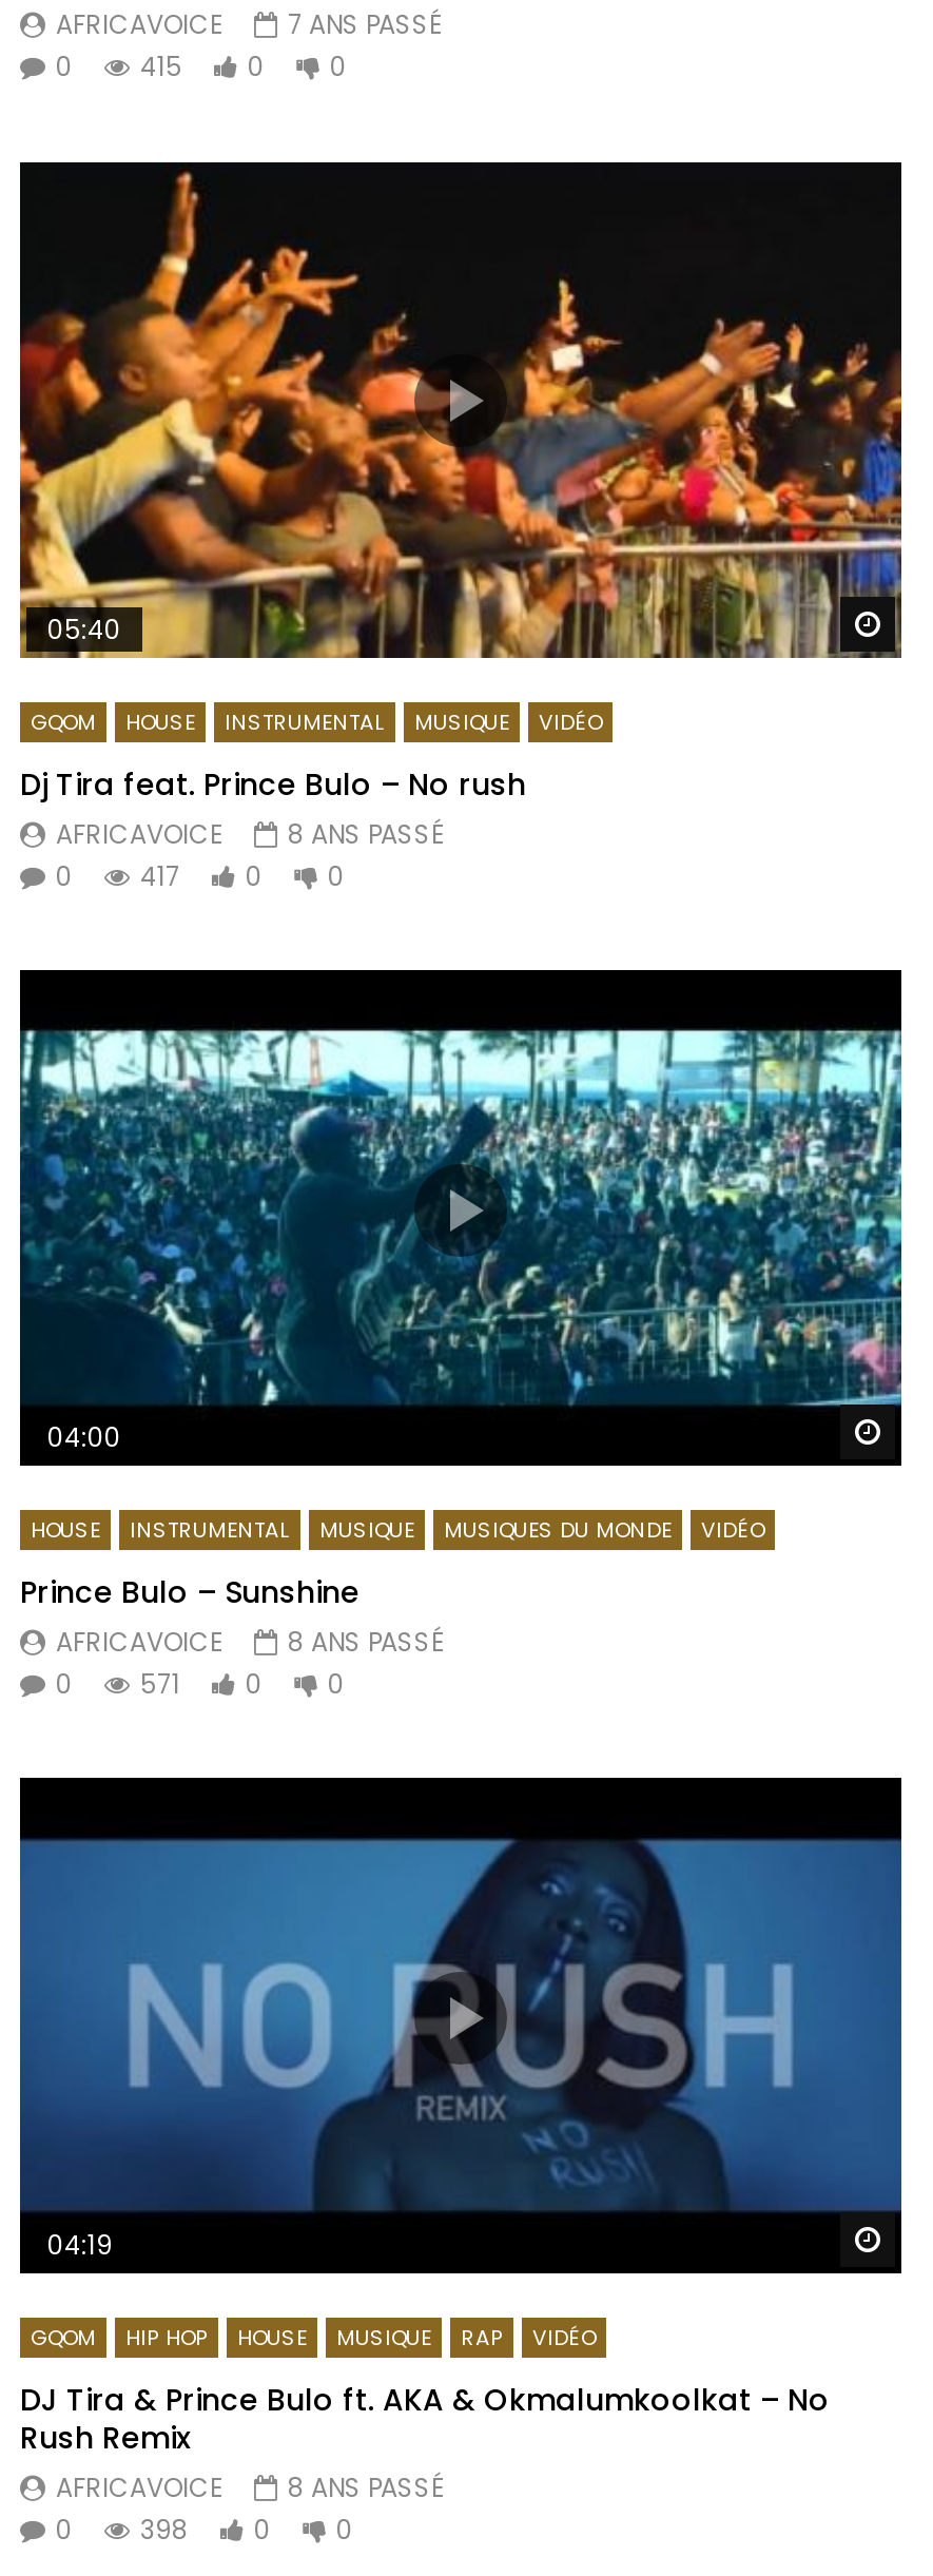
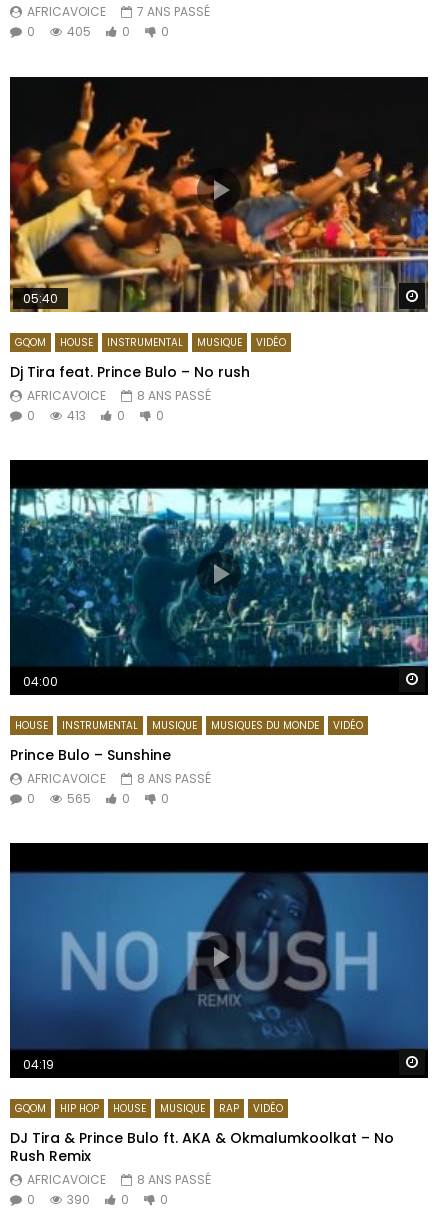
[56,49,347,85] 0 415 0 0 -> [27,23,169,40] 0 405 0 0
[56,857,345,893] 0 417 0 0 -> [27,406,164,423] 0 413 0 0
[56,1665,345,1701] 0 571 0 0 -> [27,790,169,807] 0 565 0 0
[56,2511,353,2547] 0 398 0 0 -> [27,1191,168,1208] 0 390 0 0

